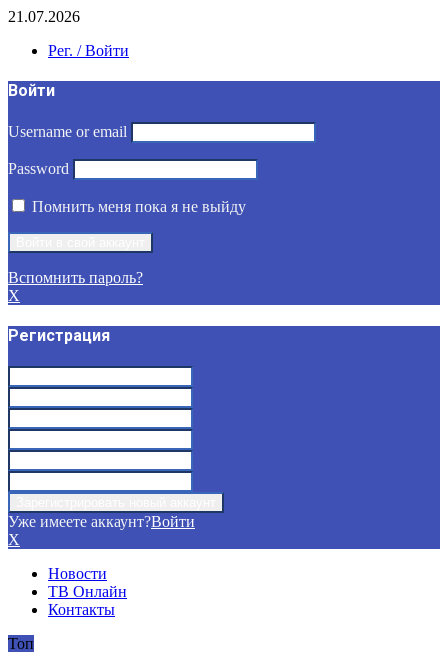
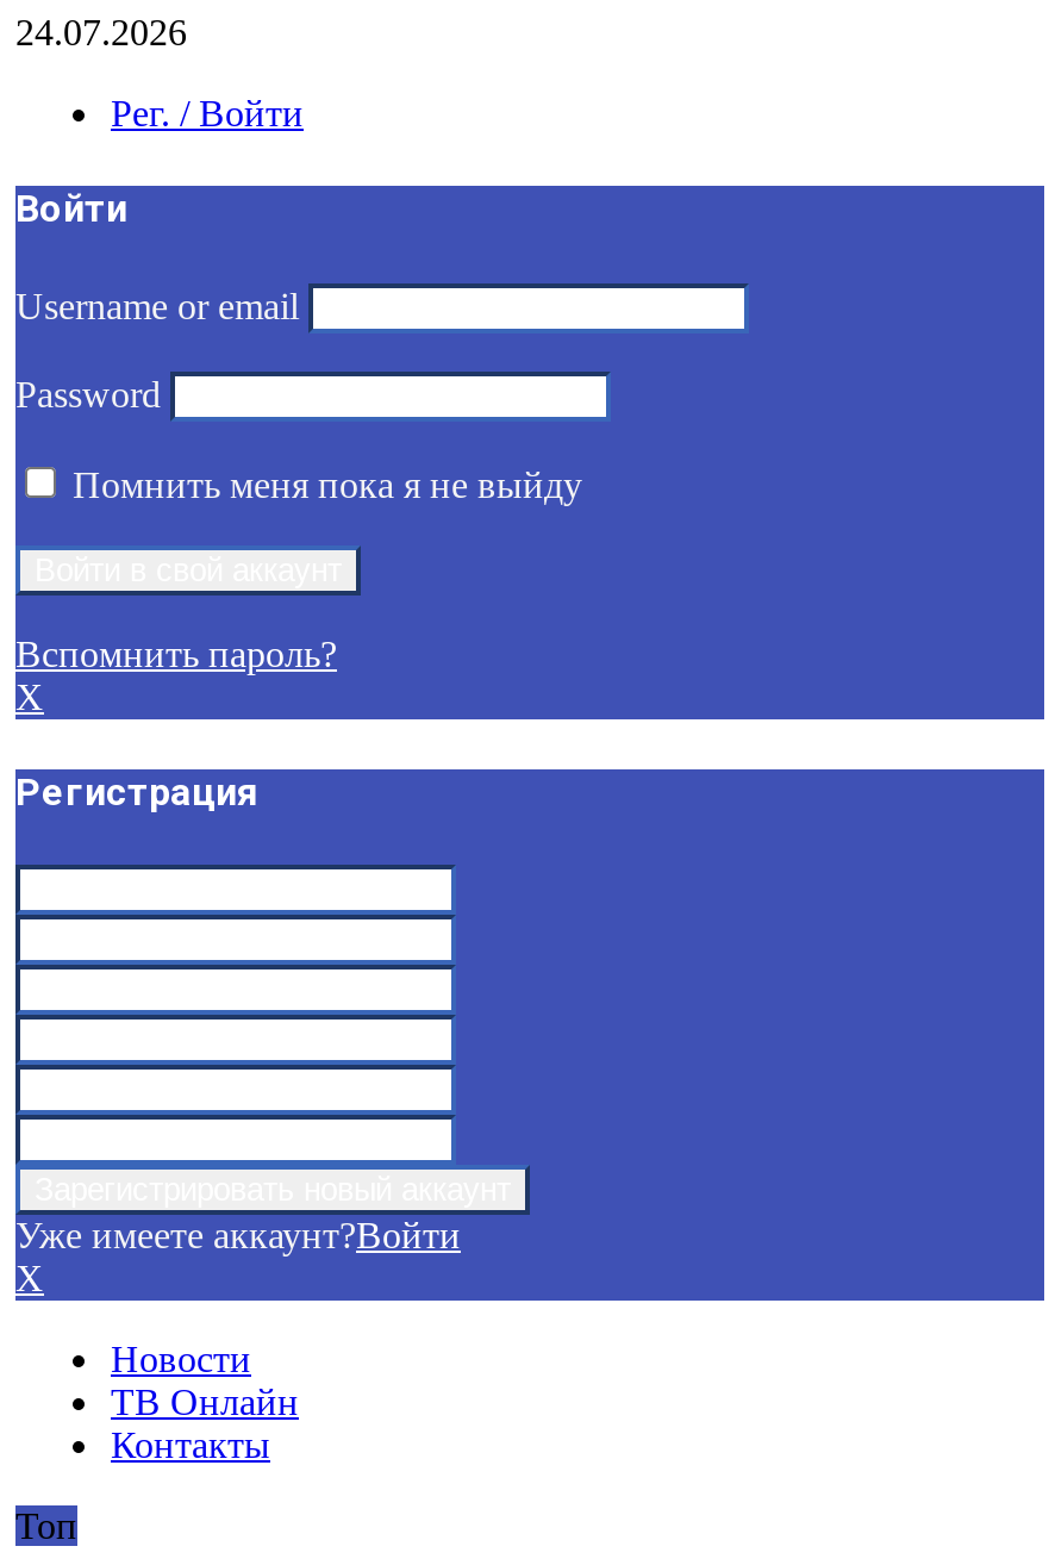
[8,8,80,25] 21.07.2026 -> [15,12,187,52] 24.07.2026

